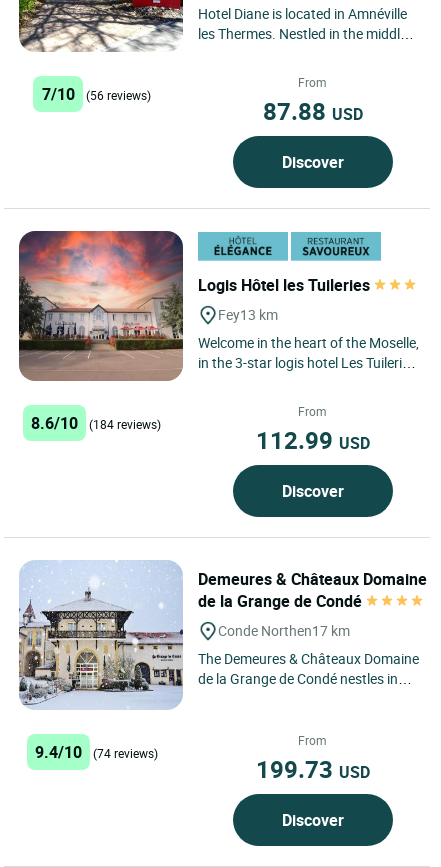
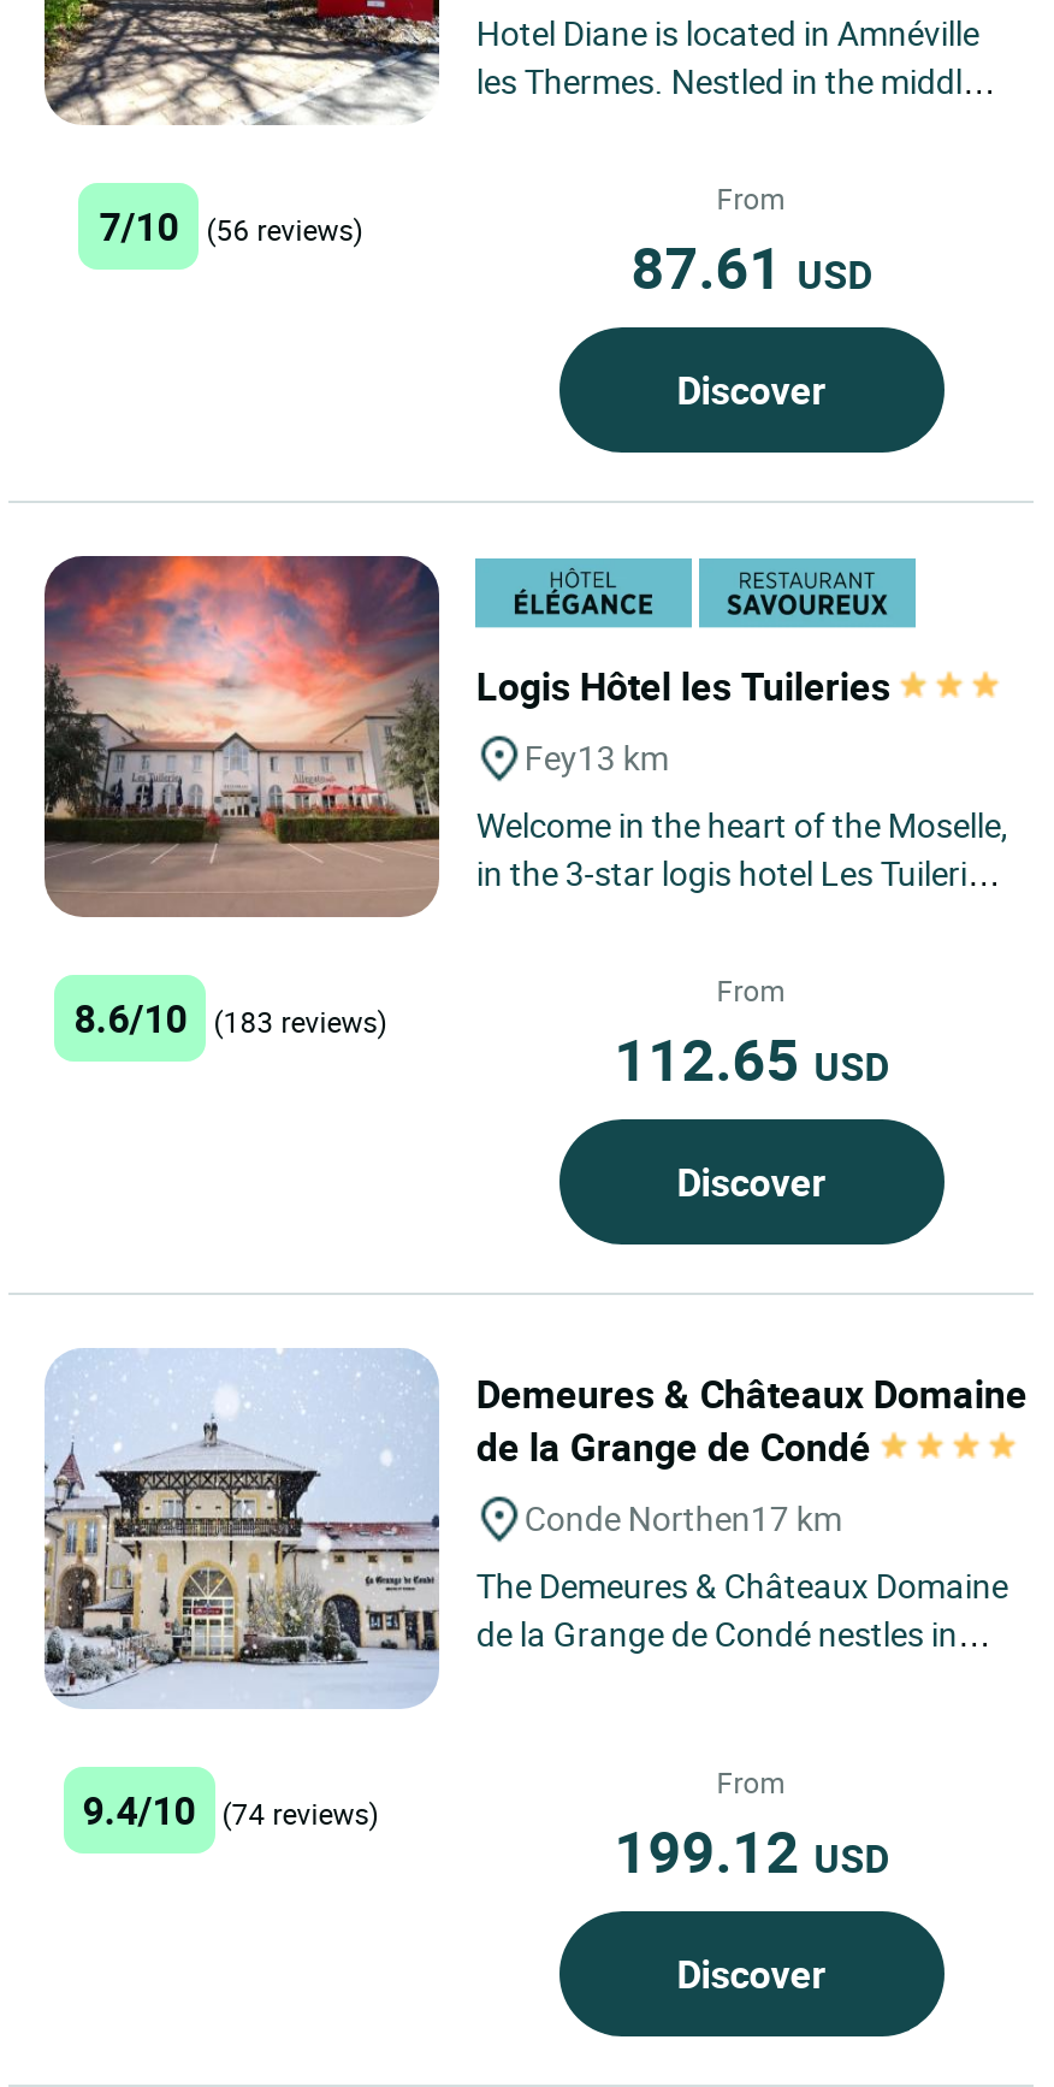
[263,95,363,127] 87.88 USD -> [631,230,872,307] 87.61 USD
[31,412,161,434] 8.6/10 (184 reviews) -> [74,993,387,1046] 8.6/10 (183 reviews)
[256,424,370,456] 112.99 USD -> [614,1022,888,1099] 112.65 USD
[256,753,370,785] 199.73 USD -> [614,1814,888,1891] 199.12 USD

